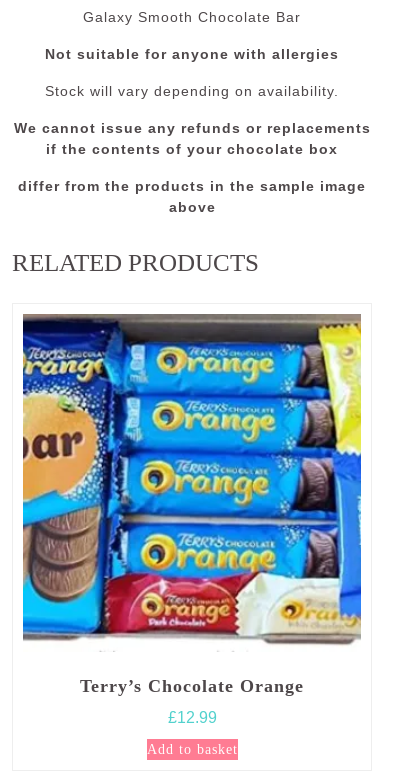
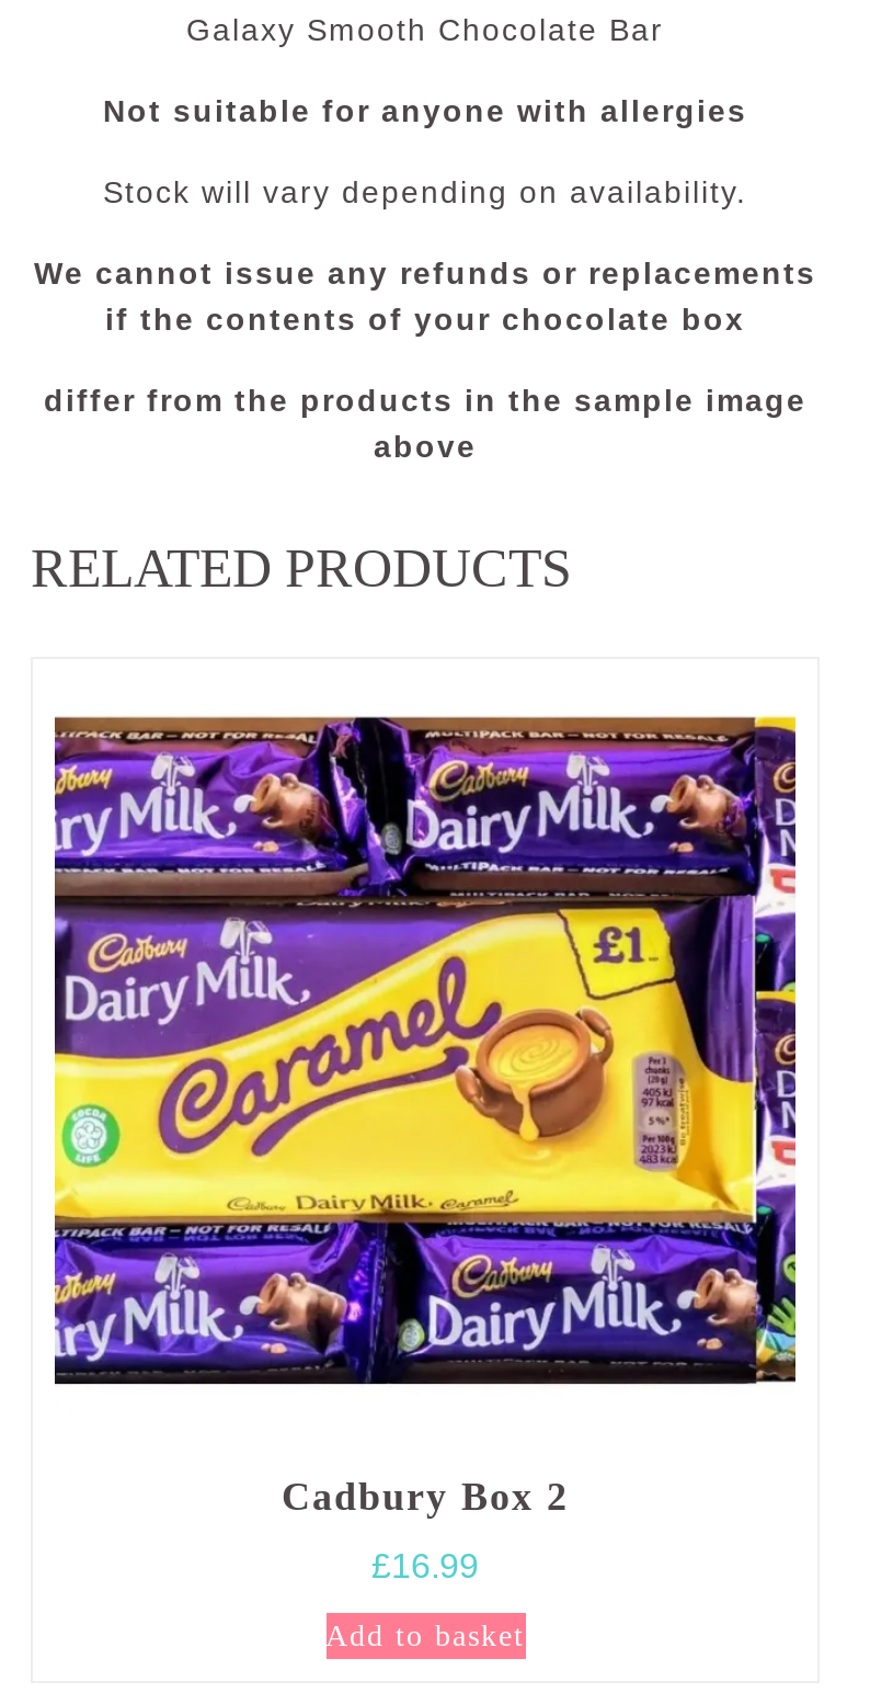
[22,313,362,696] [image] | Terry’s Chocolate Orange -> [53,681,798,1519] [image] | Cadbury Box 2
[167,709,216,726] £12.99 -> [371,1548,479,1585] £16.99

